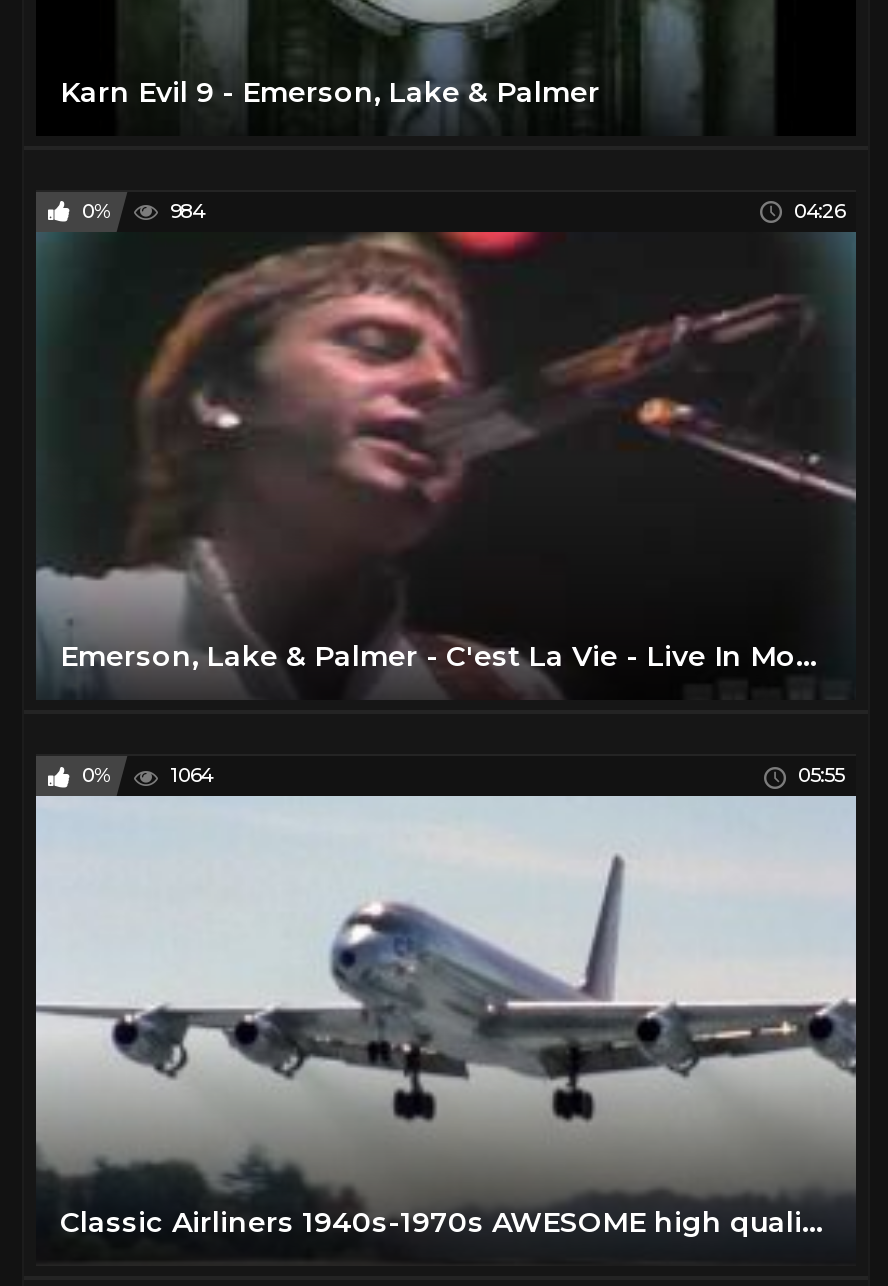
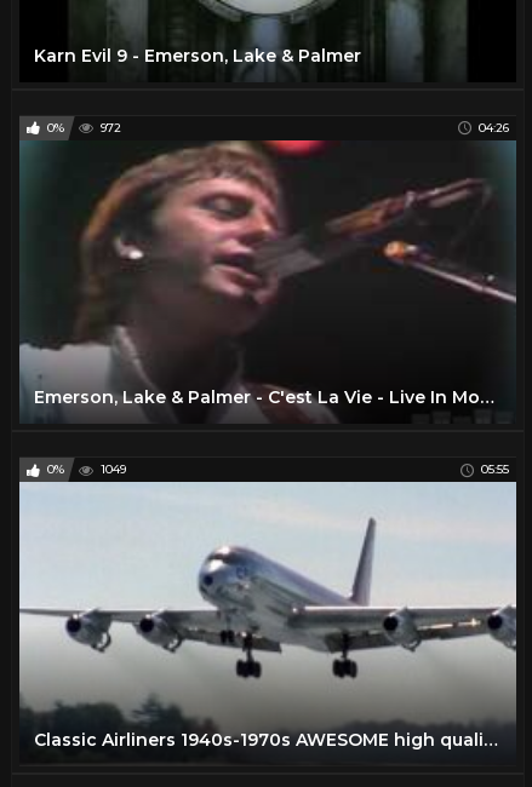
[170,198,204,224] 984 -> [101,120,121,136] 972
[170,763,212,789] 1064 -> [101,462,126,478] 1049

